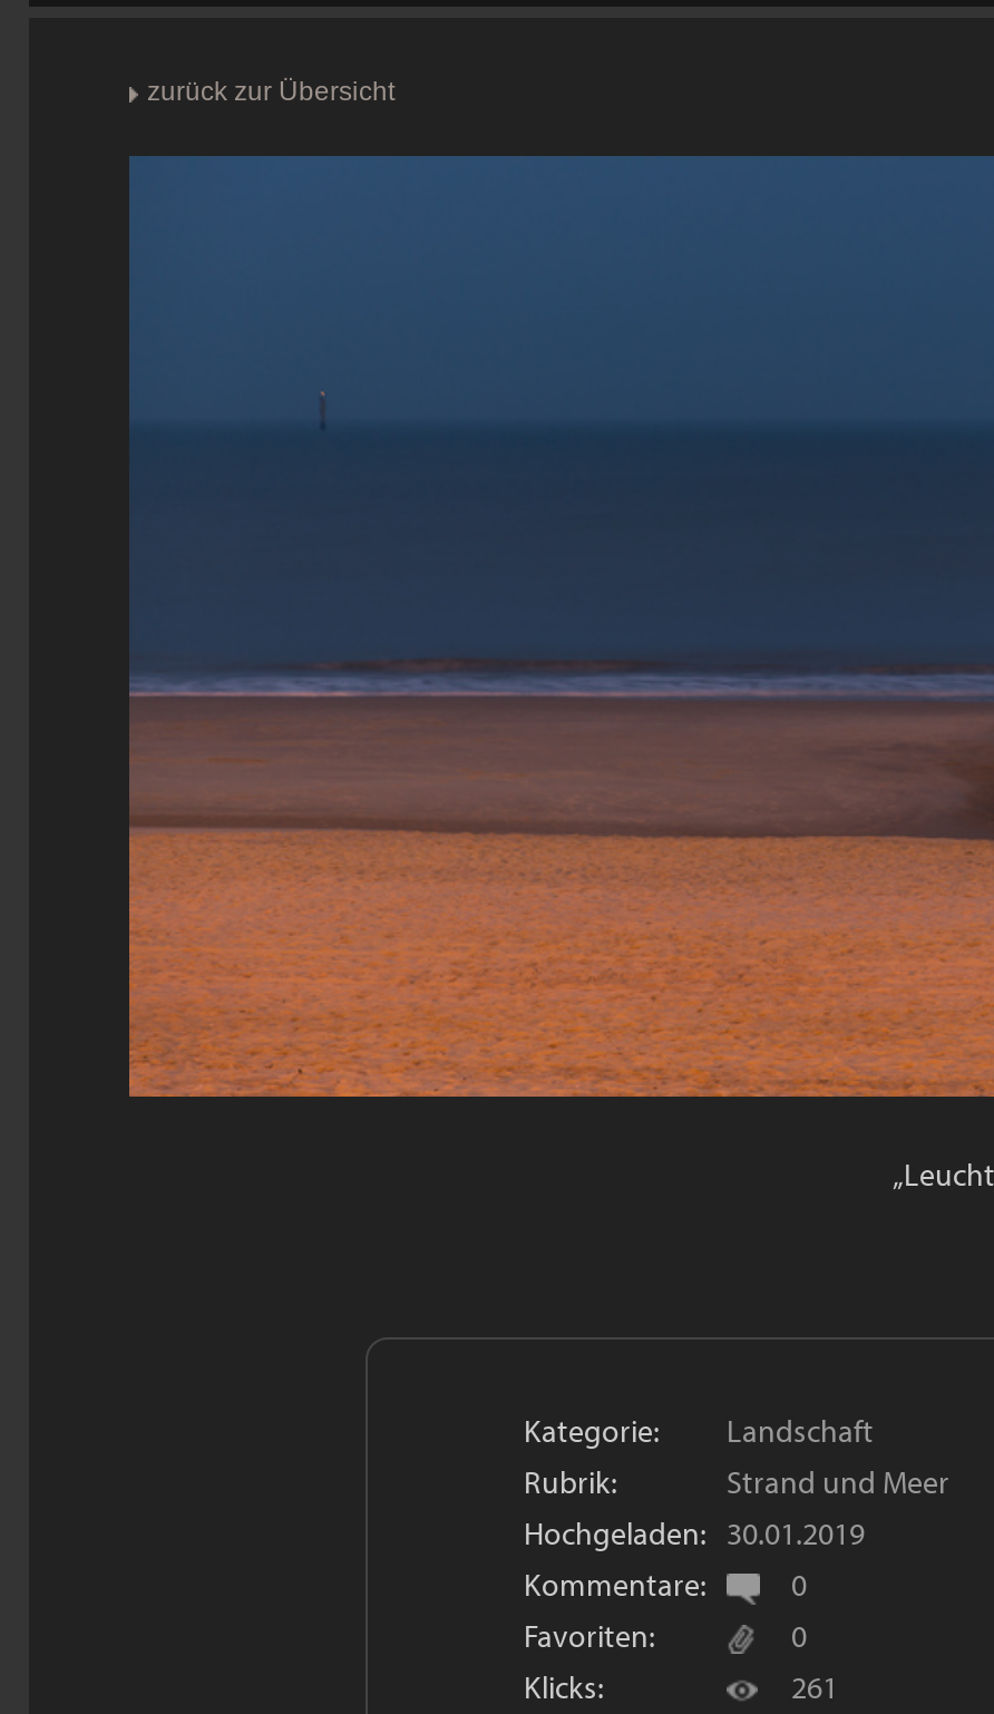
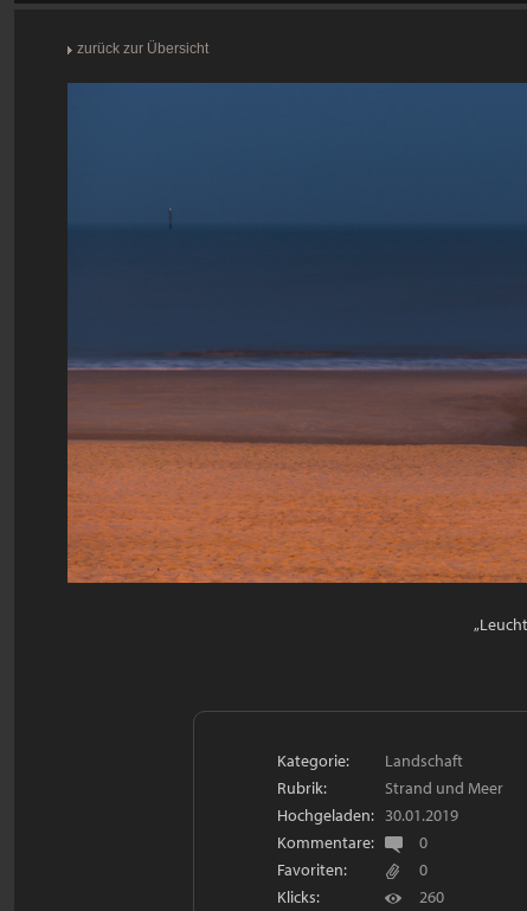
[791,1668,838,1708] 261 -> [419,886,444,908] 260

